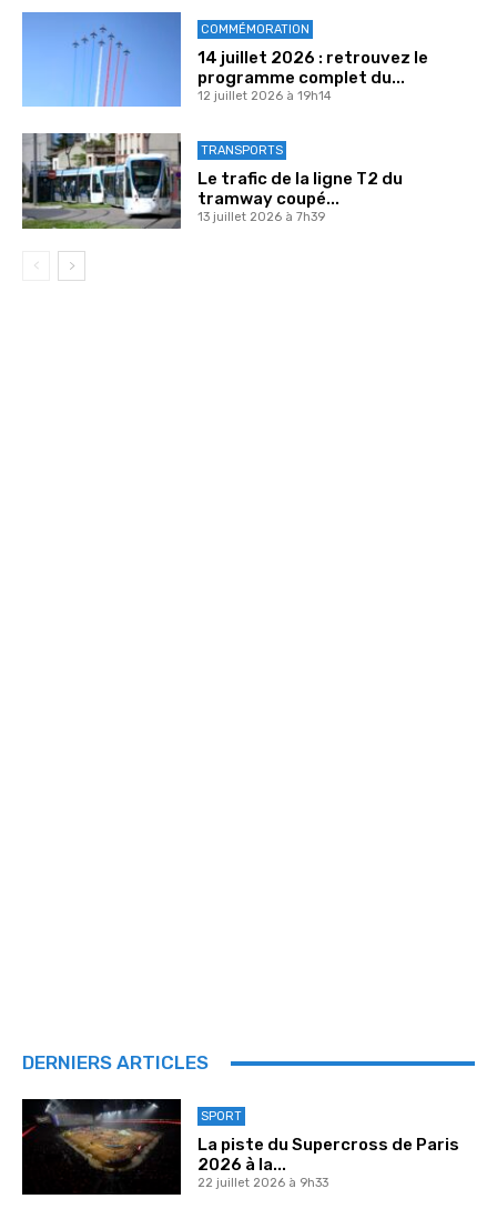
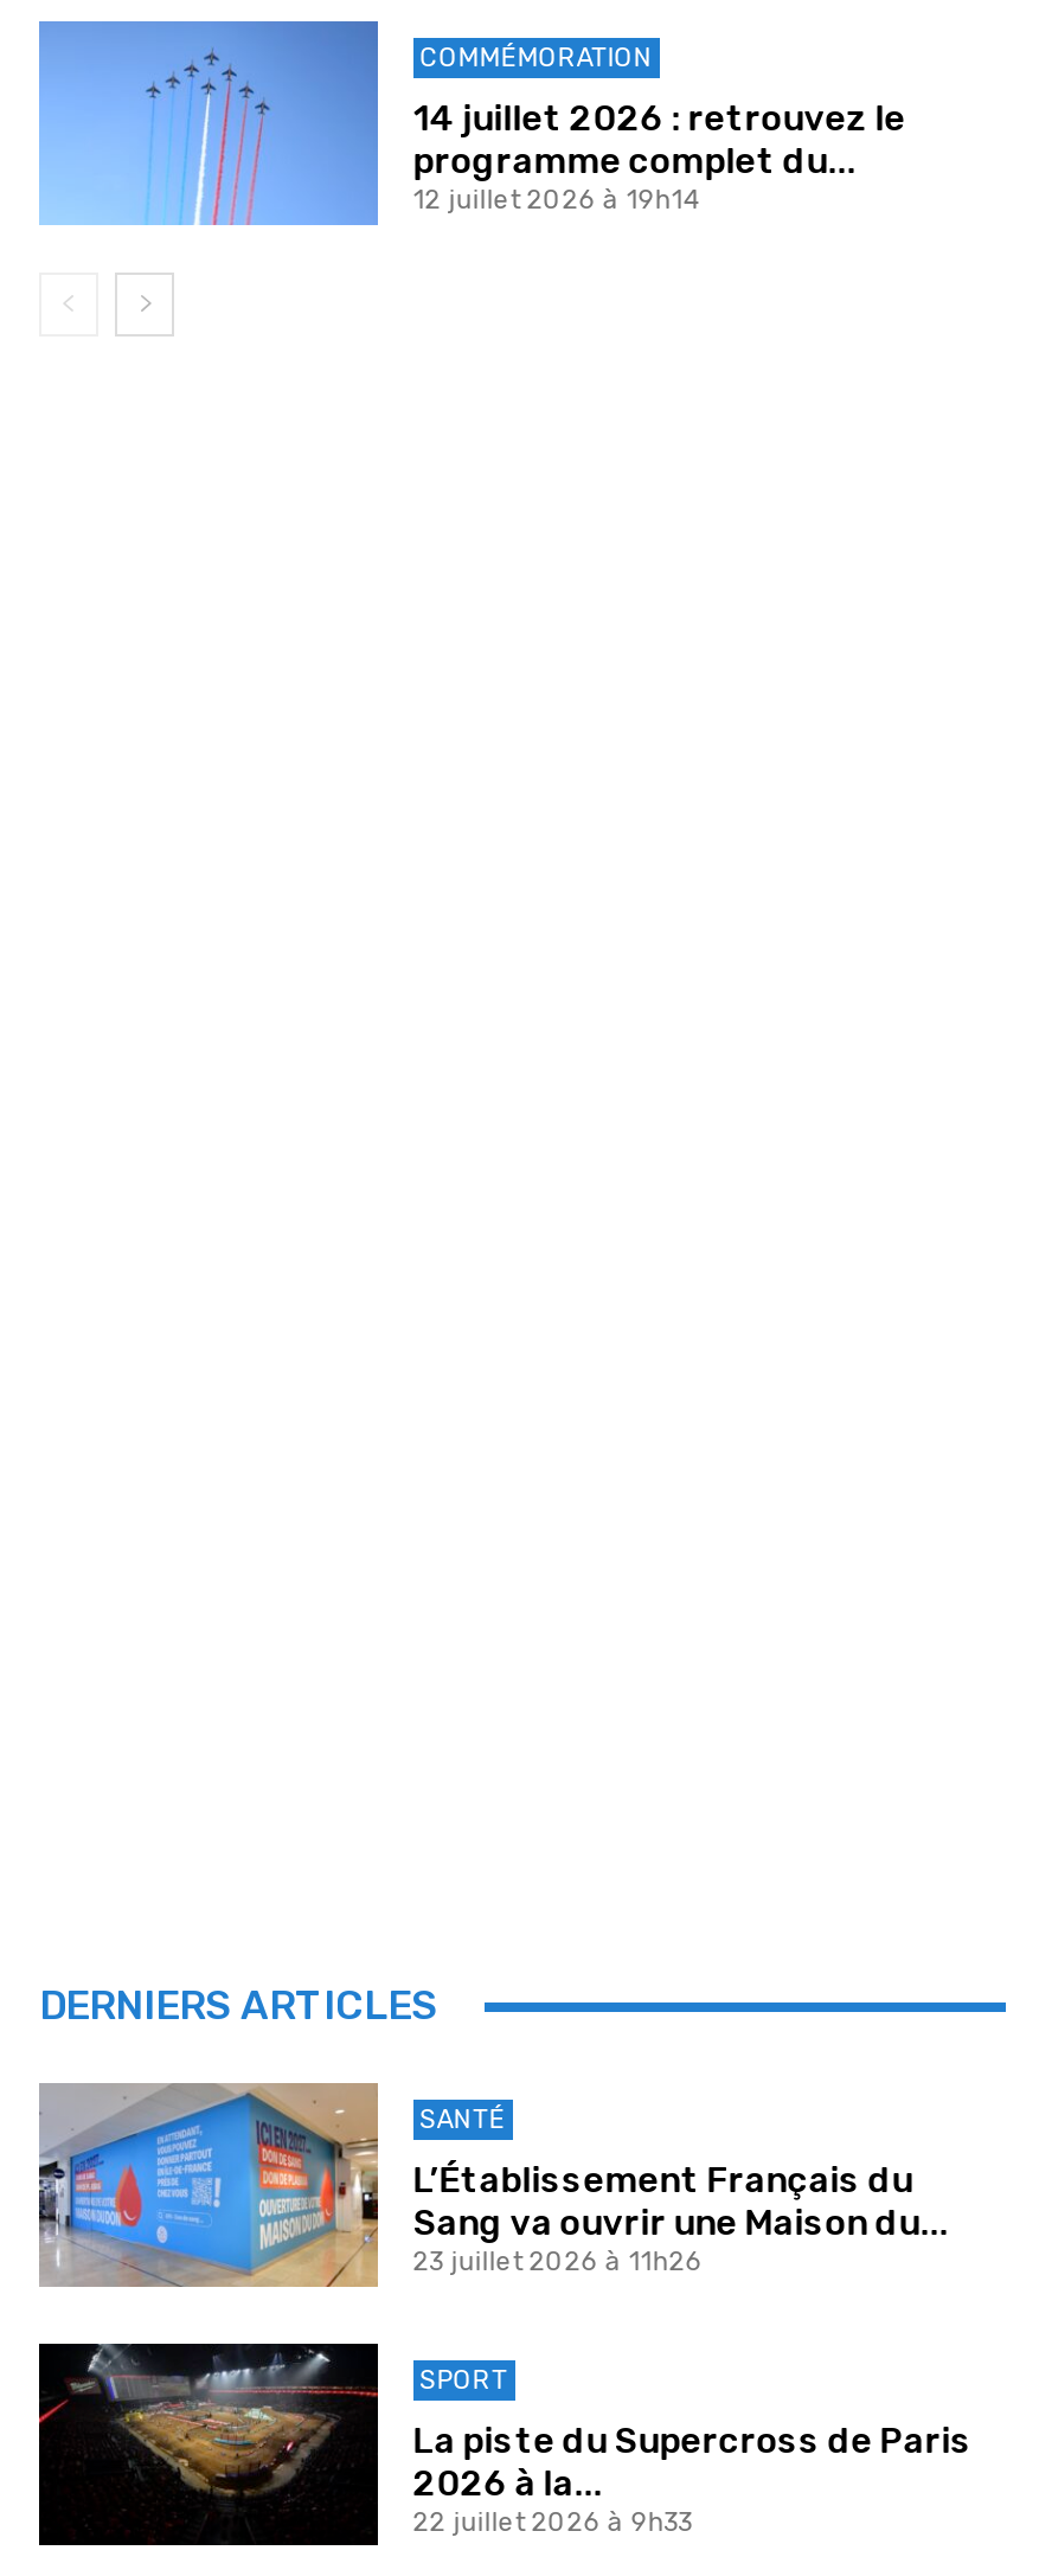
[21,132,402,230] [image] | TRANSPORTS | Le trafic de la ligne T2 du | tramway coupé... | 13 juillet 2026 à 7h39 -> none
moved [22,1051,209,1074] -> [39,1981,437,2028]: DERNIERS ARTICLES
none -> [37,2082,948,2288] [image] | SANTÉ | L’Établissement Français du | Sang va ouvrir une Maison du... | 23 juillet 2026 à 11h26

